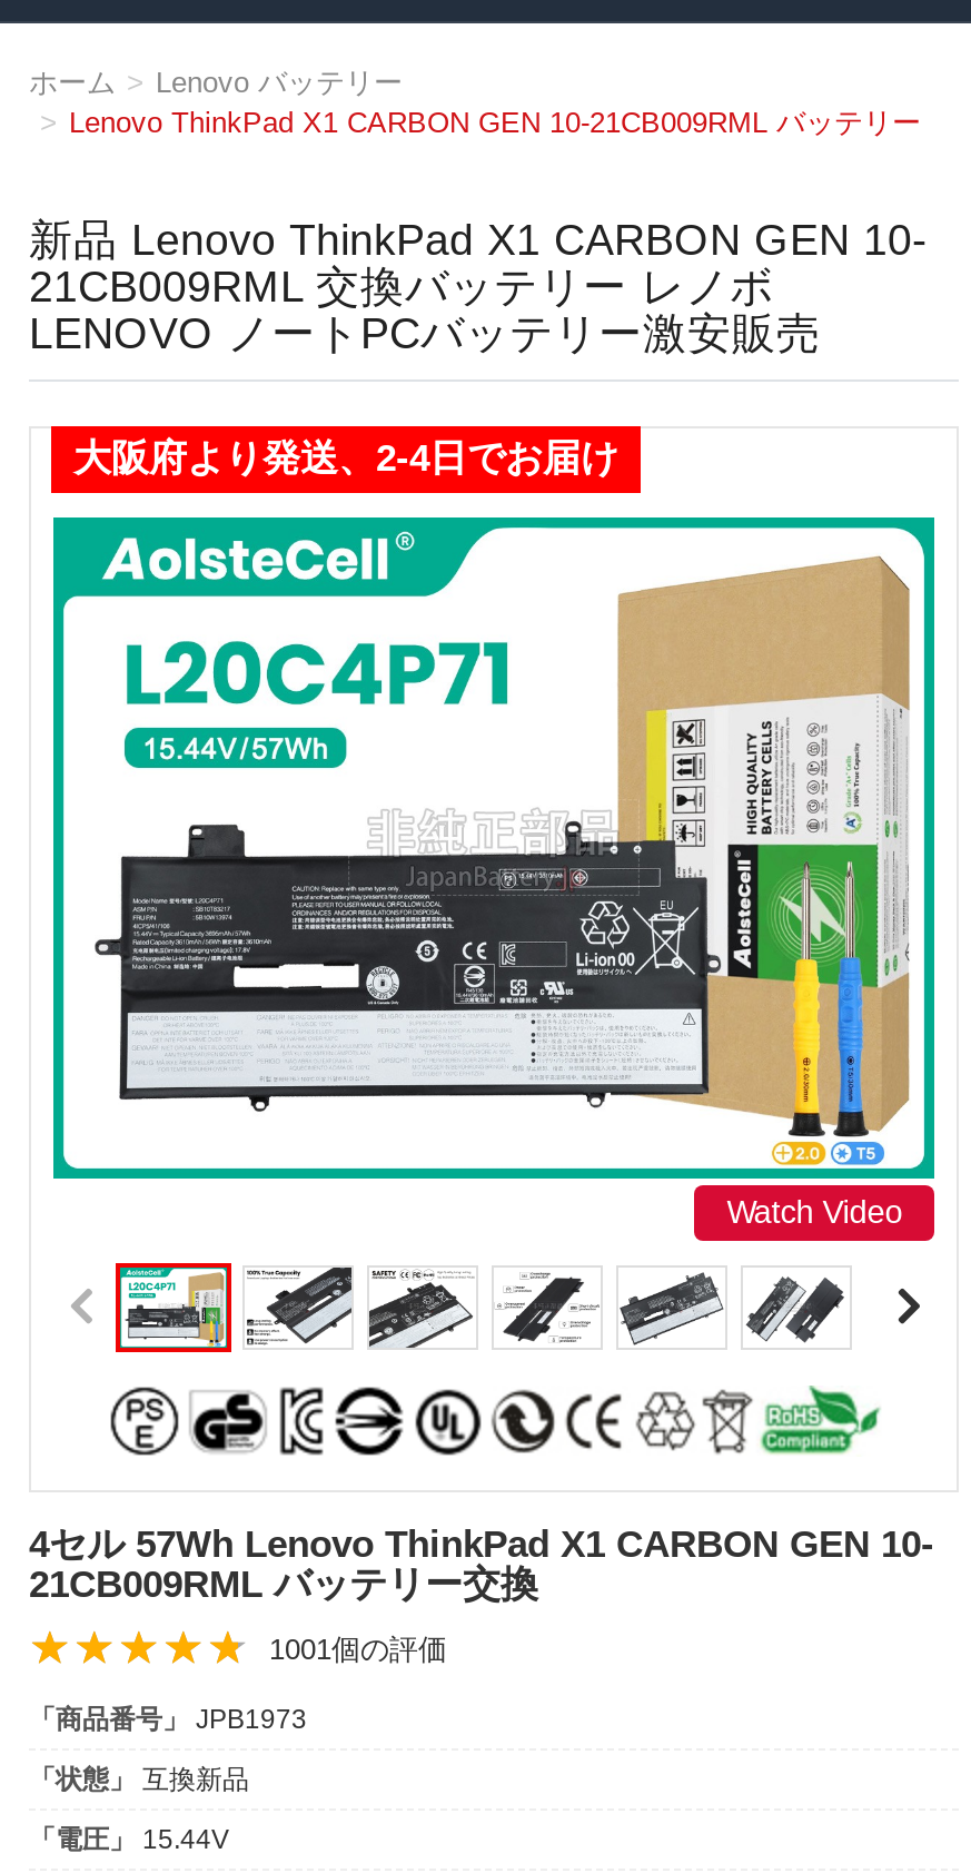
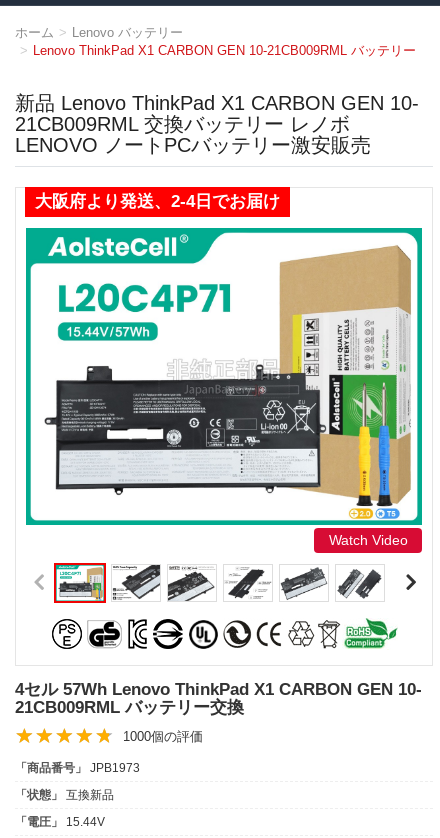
[269,1633,447,1667] 1001個の評価 -> [123,729,203,744] 1000個の評価

